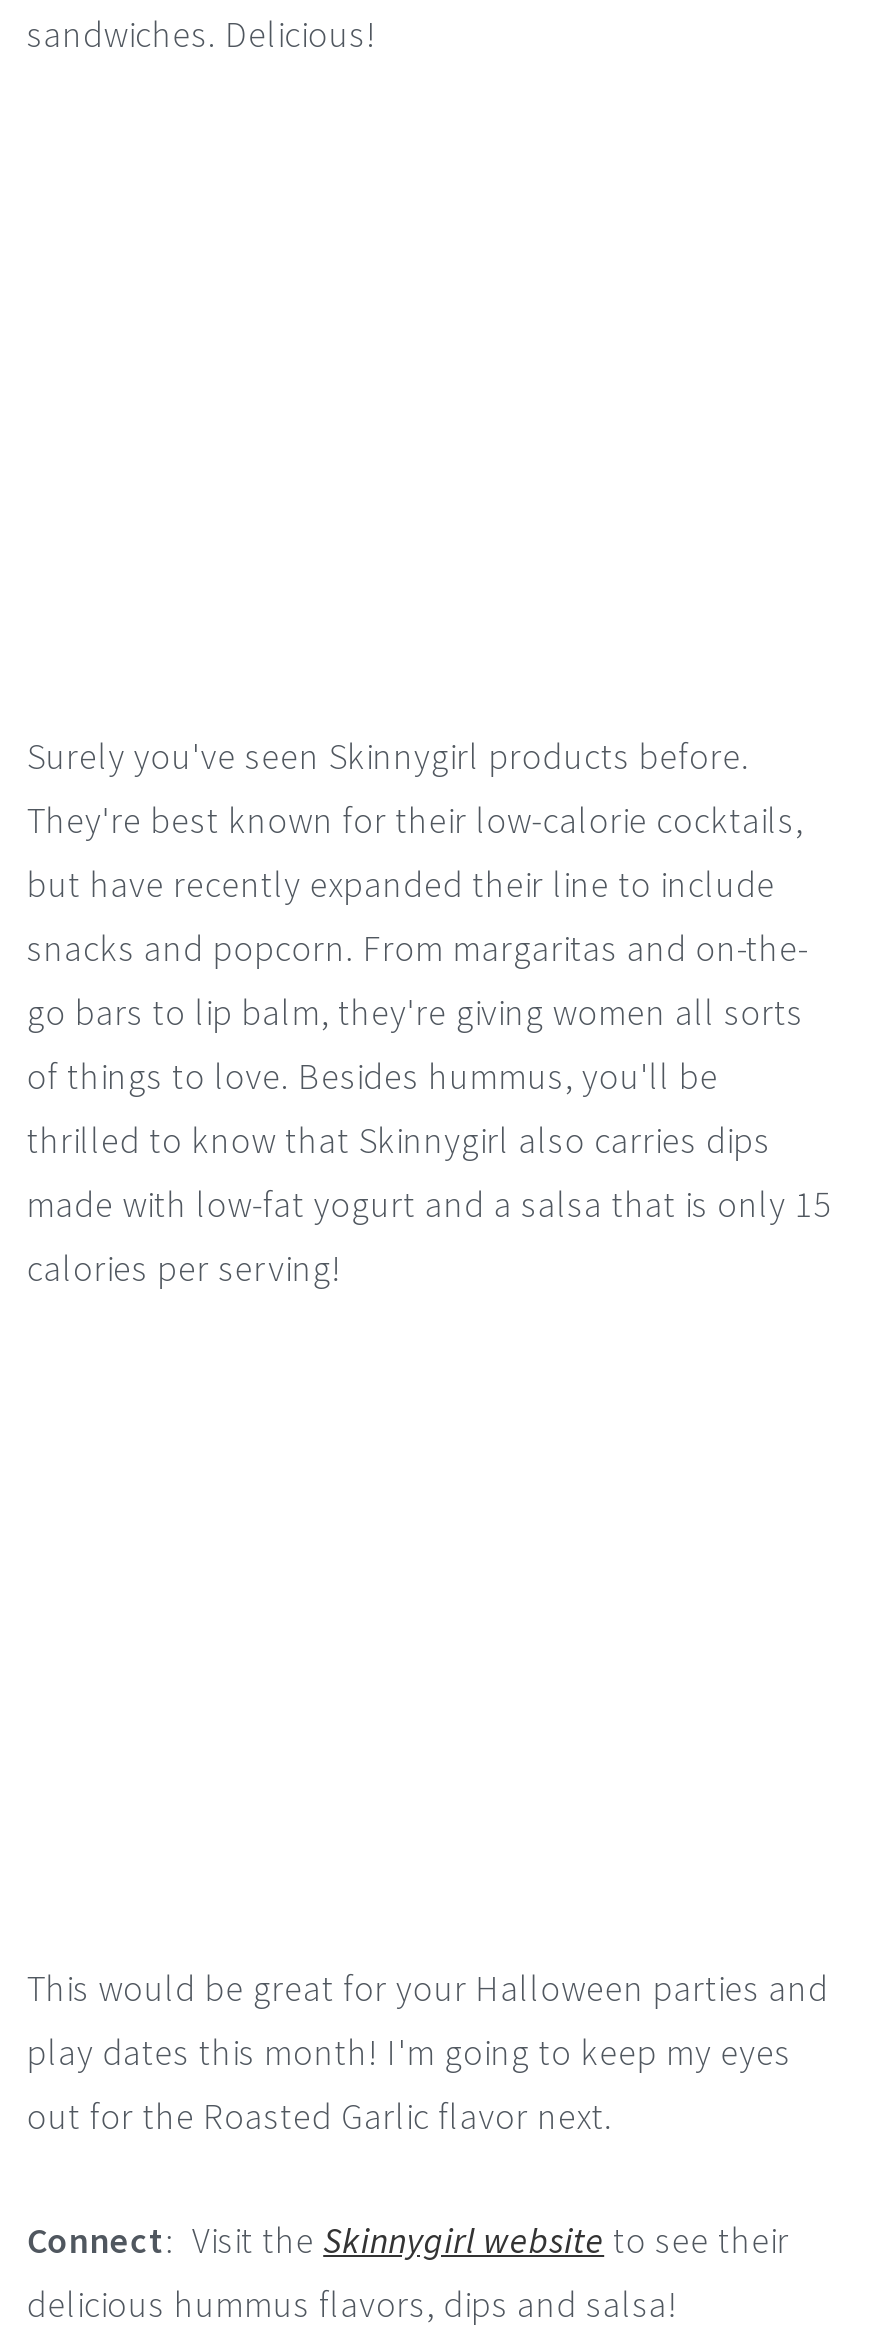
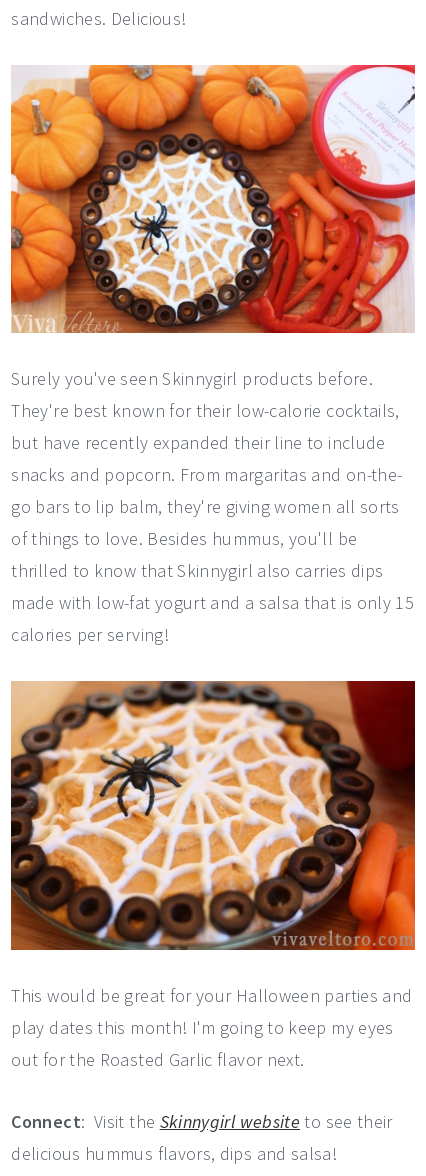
none -> [10,64,416,334] [image]
none -> [10,680,416,951] [image]

